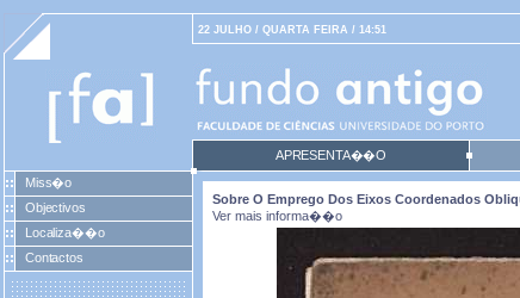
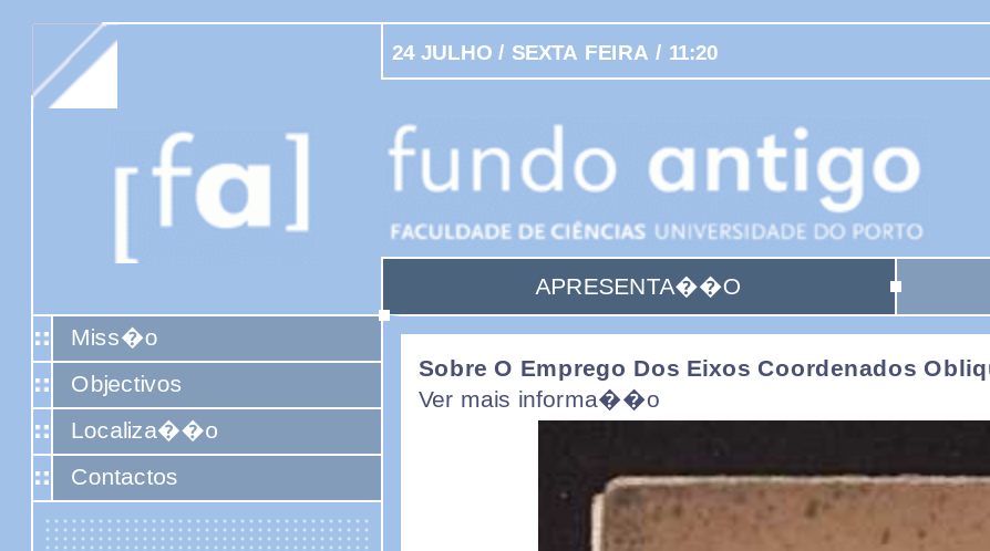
[198,24,386,36] 22 JULHO / QUARTA FEIRA / 14:51 -> [392,42,718,64] 24 JULHO / SEXTA FEIRA / 11:20

